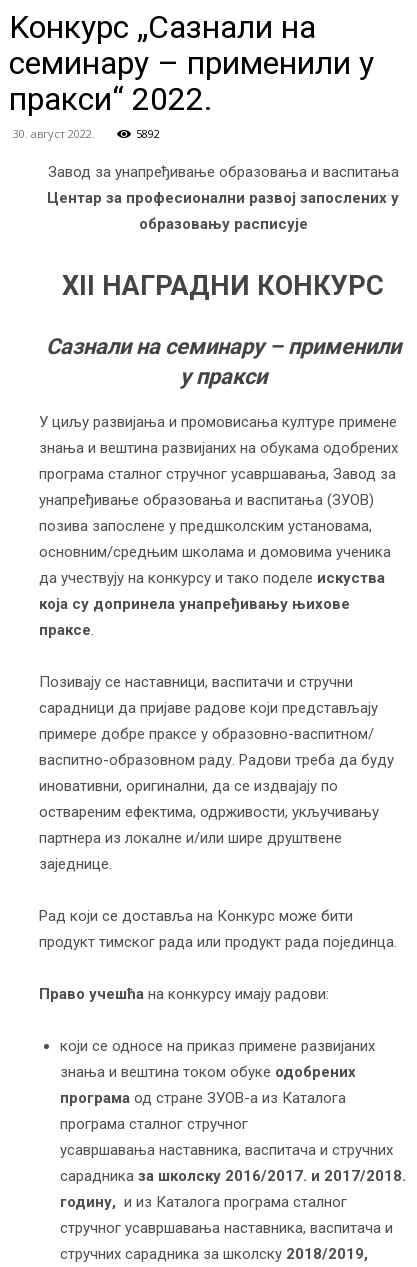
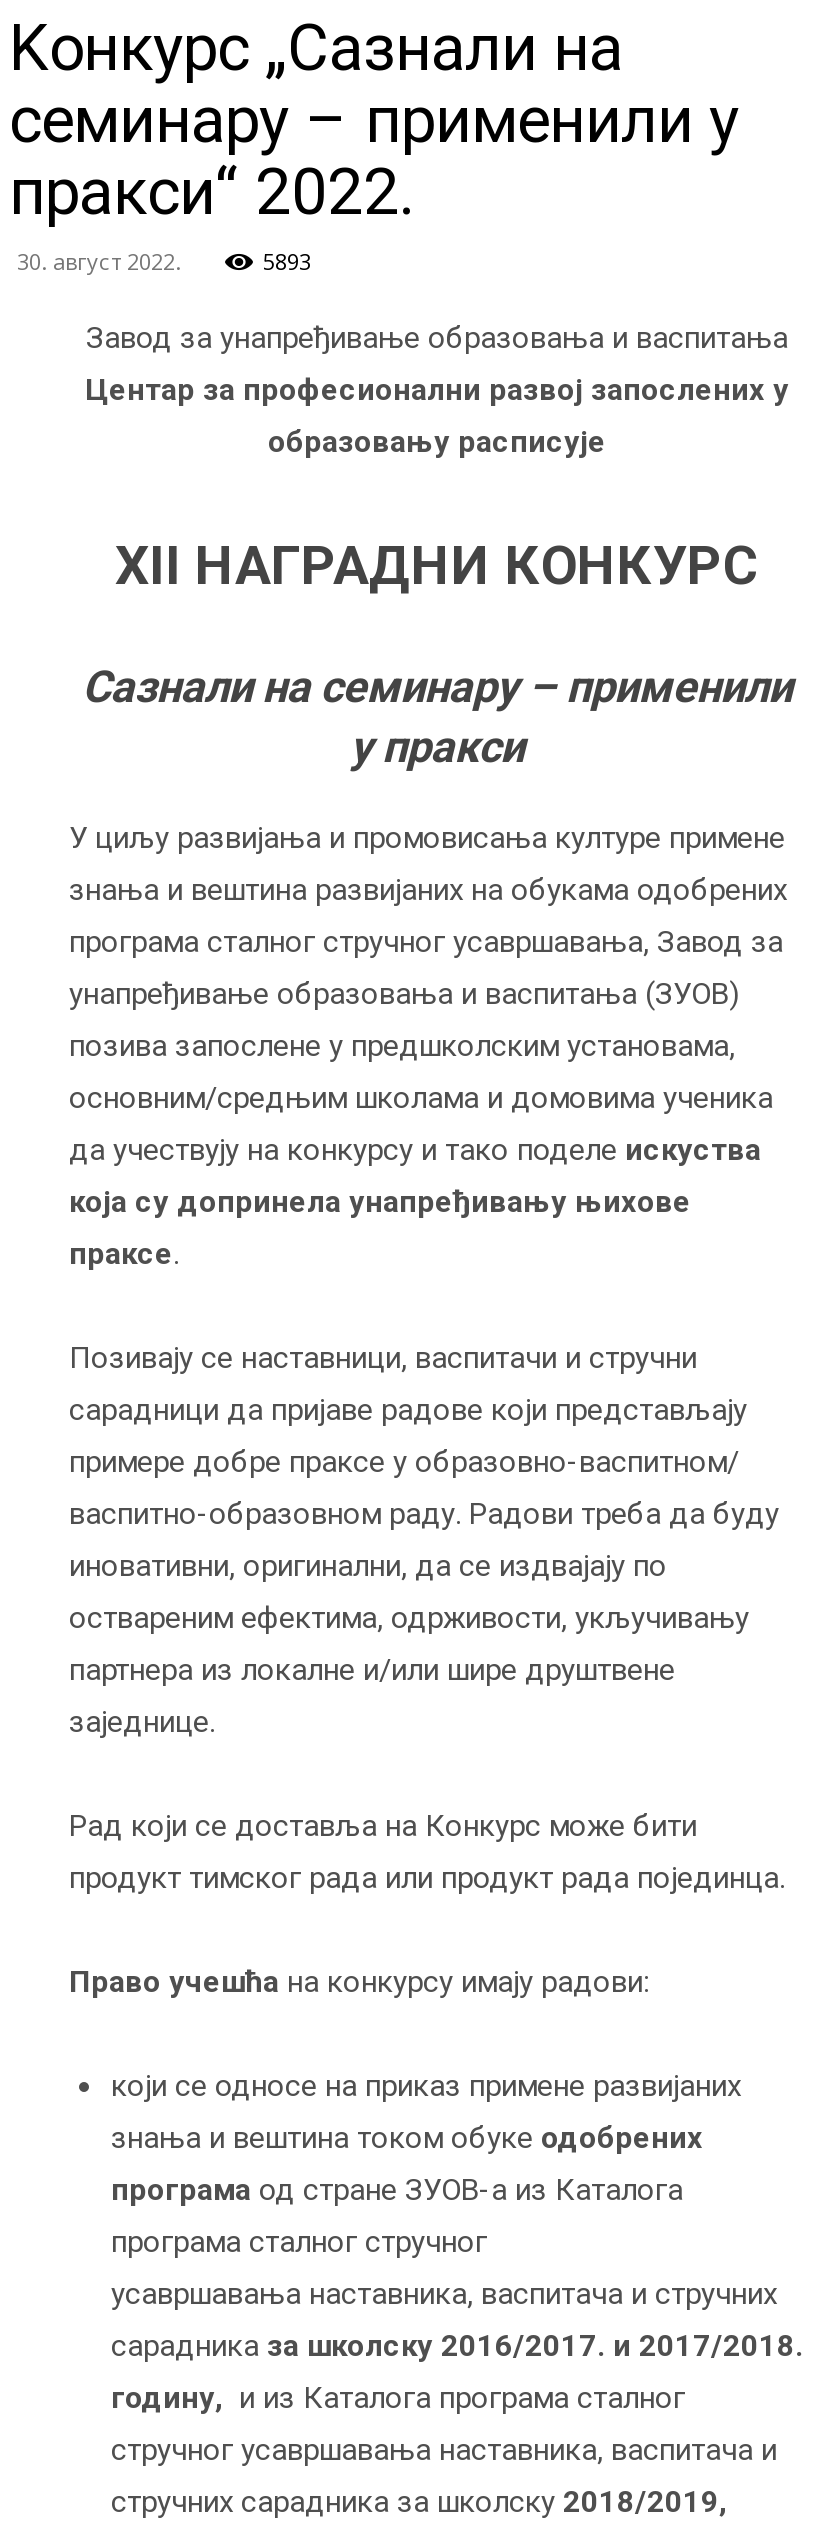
[136,126,160,141] 5892 -> [263,246,311,276] 5893

